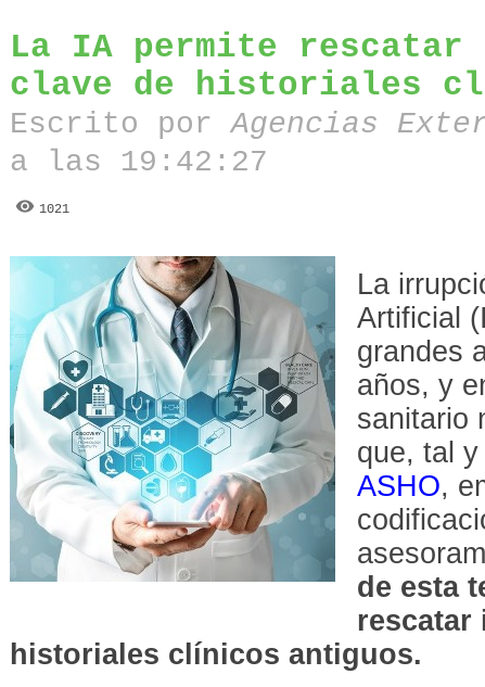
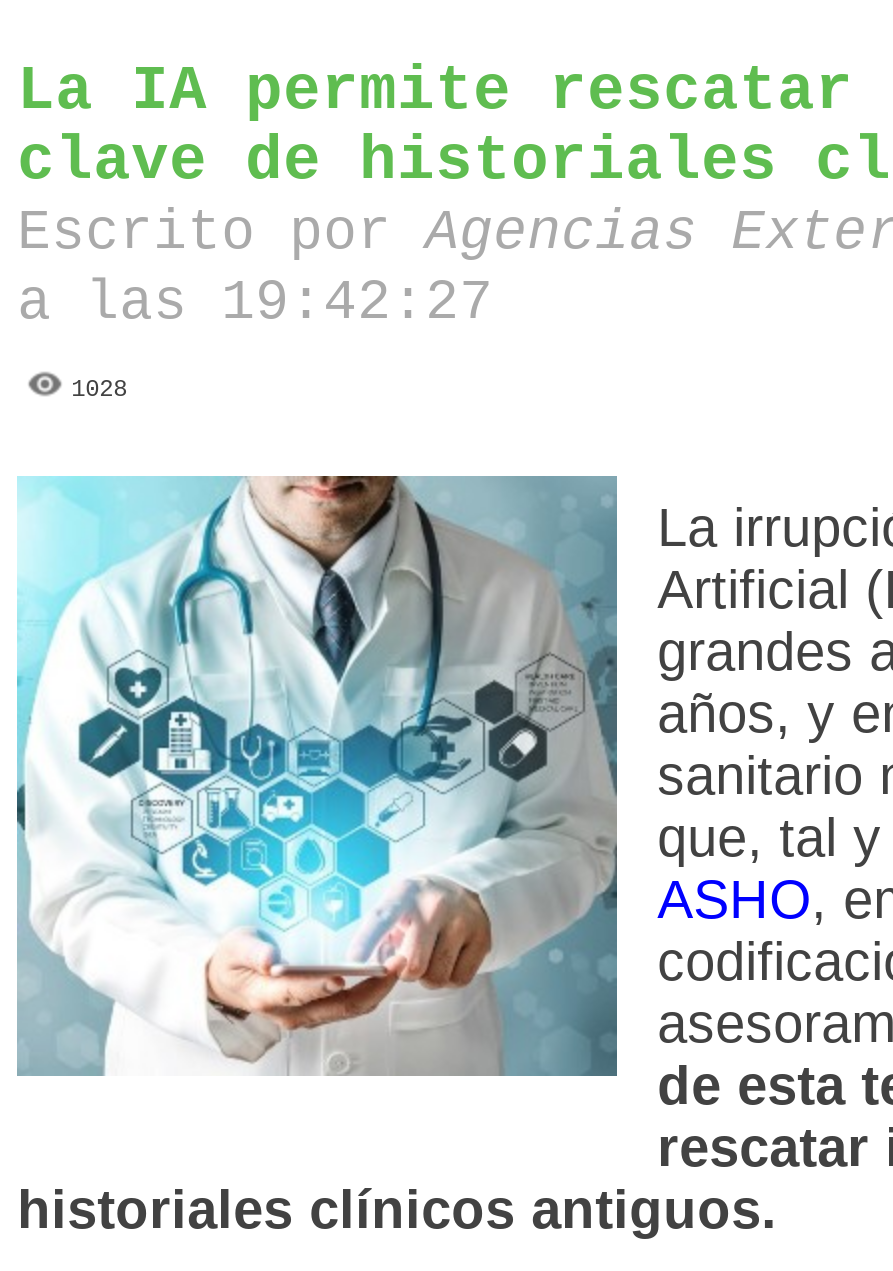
[39,202,70,217] 1021 -> [71,376,127,404] 1028

